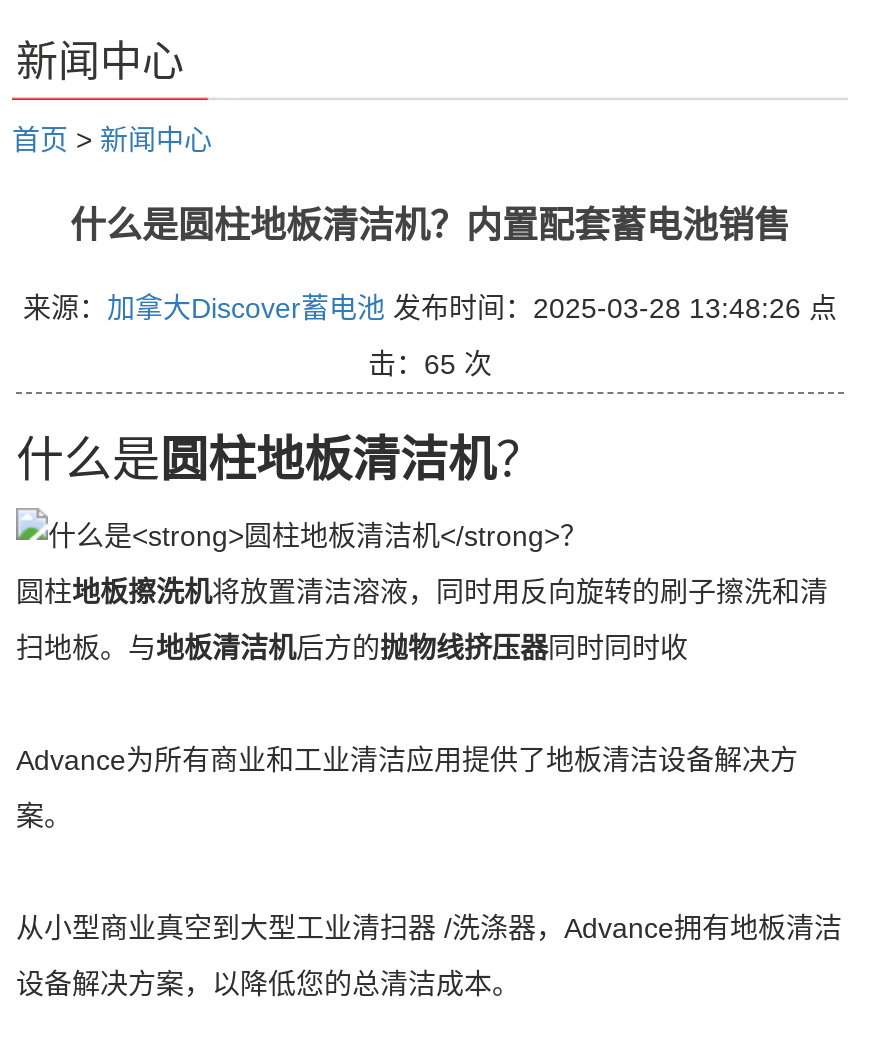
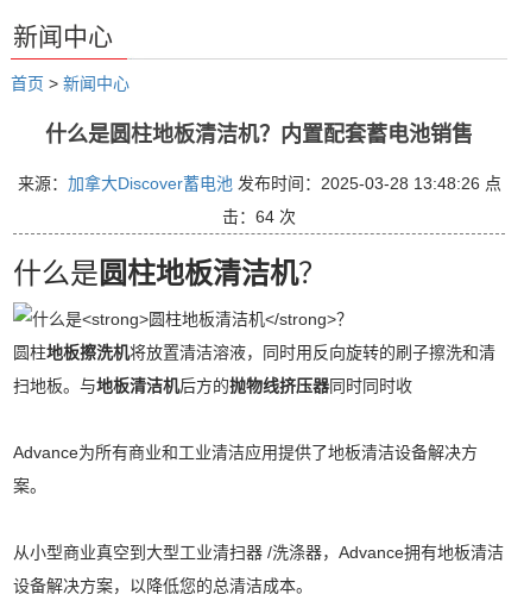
[368,348,492,380] 击：65 次 -> [222,207,296,226] 击：64 次

